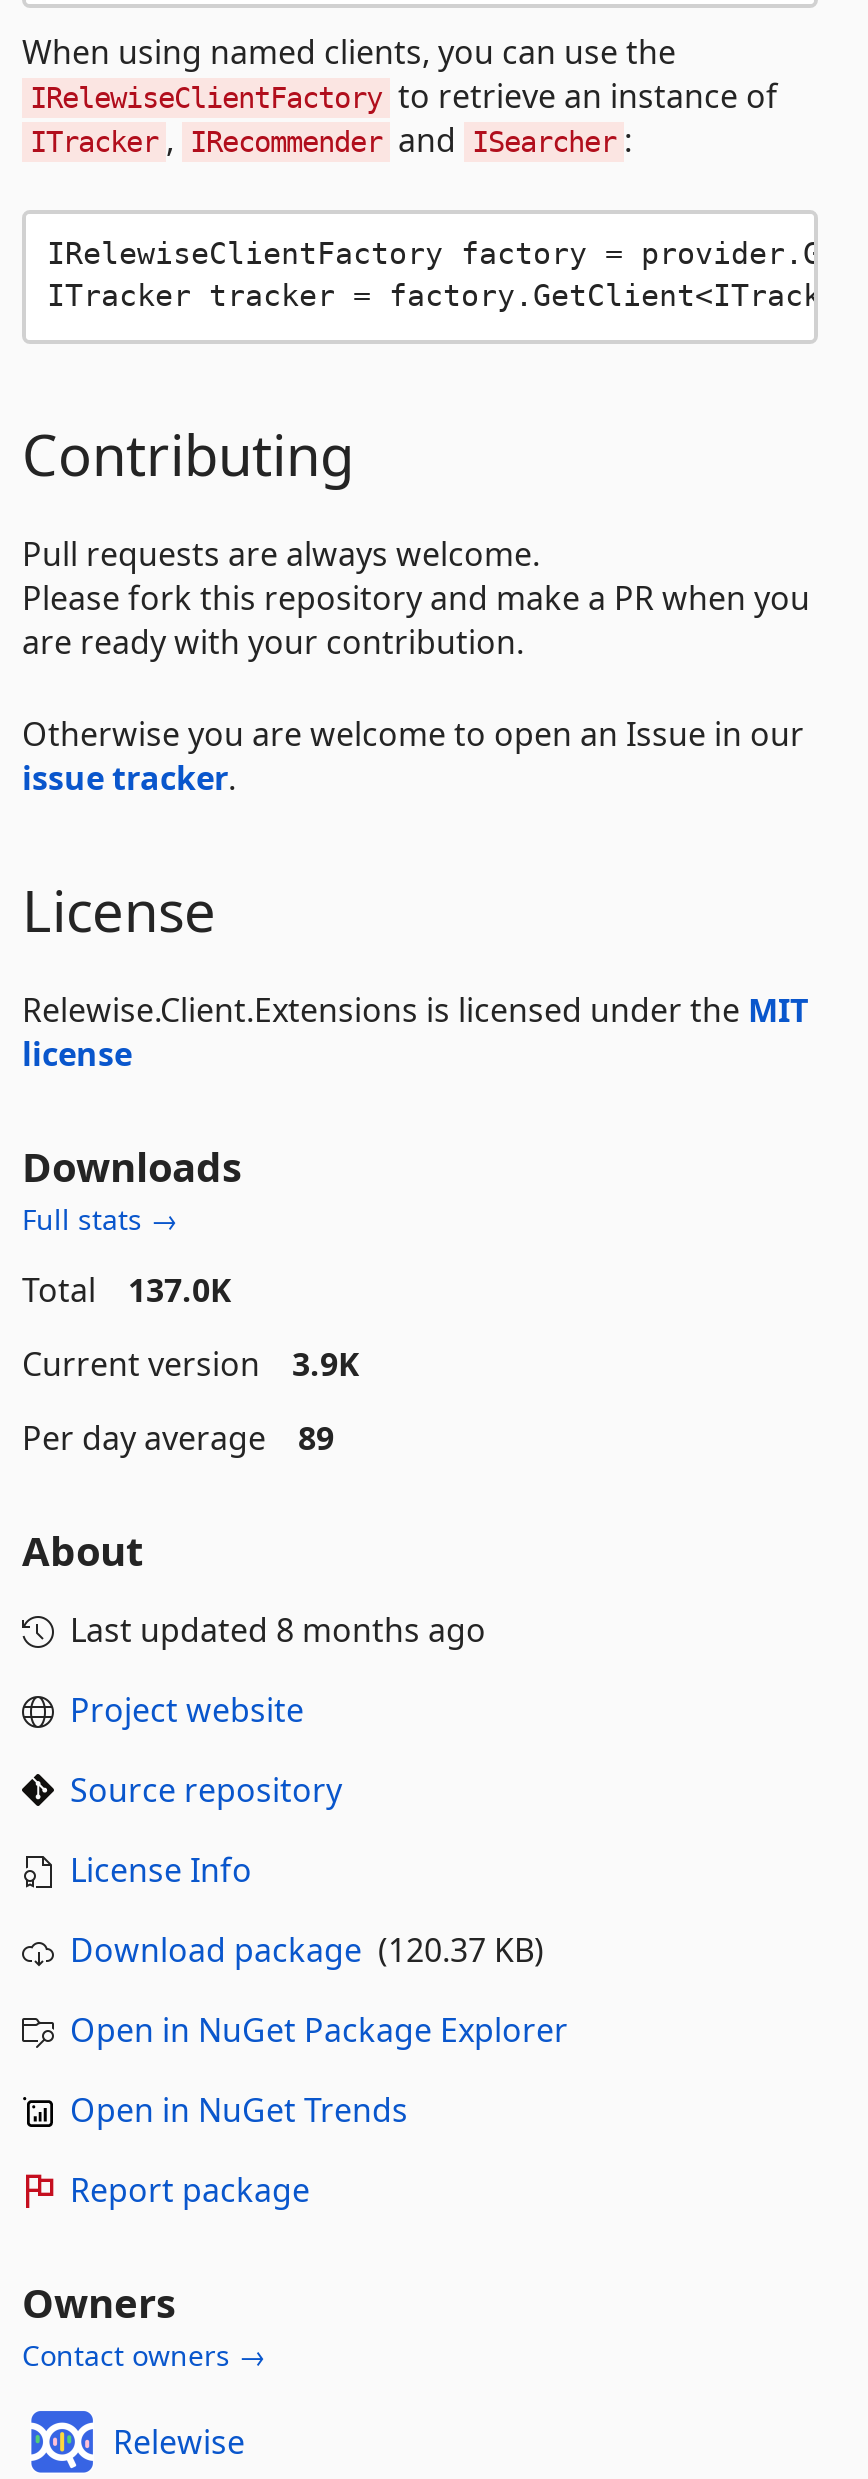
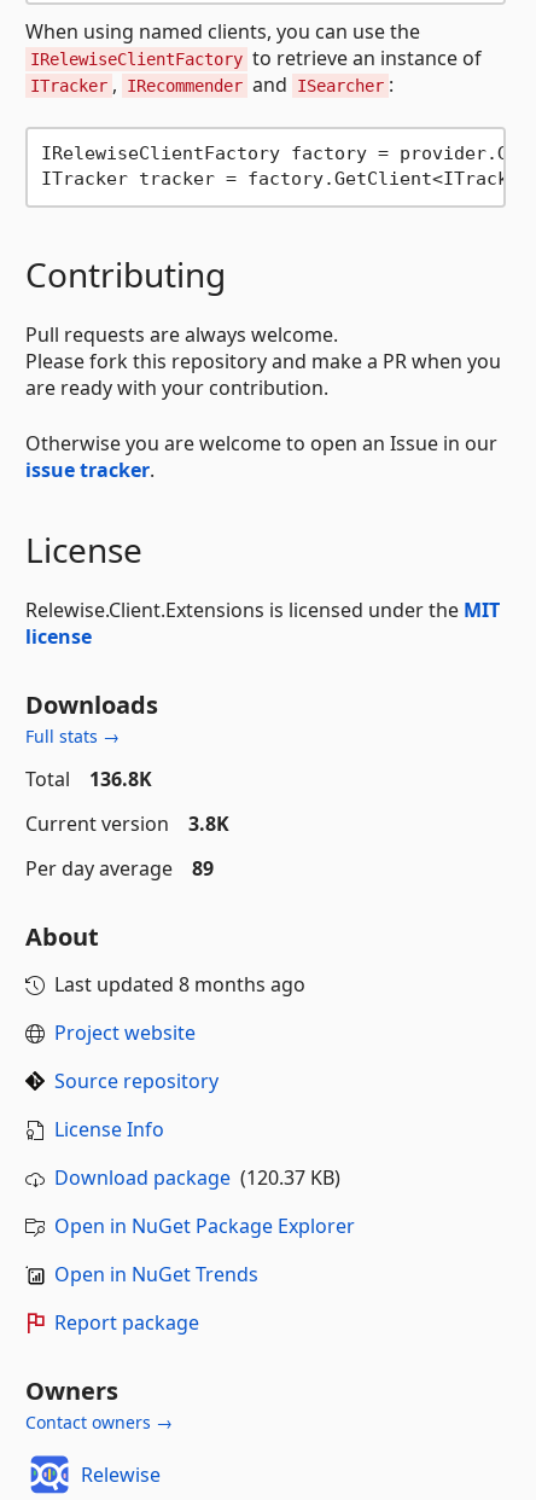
[22,1267,232,1311] Total 137.0K -> [25,765,152,792] Total 136.8K
[22,1341,360,1385] Current version 3.9K -> [25,810,229,837] Current version 3.8K

